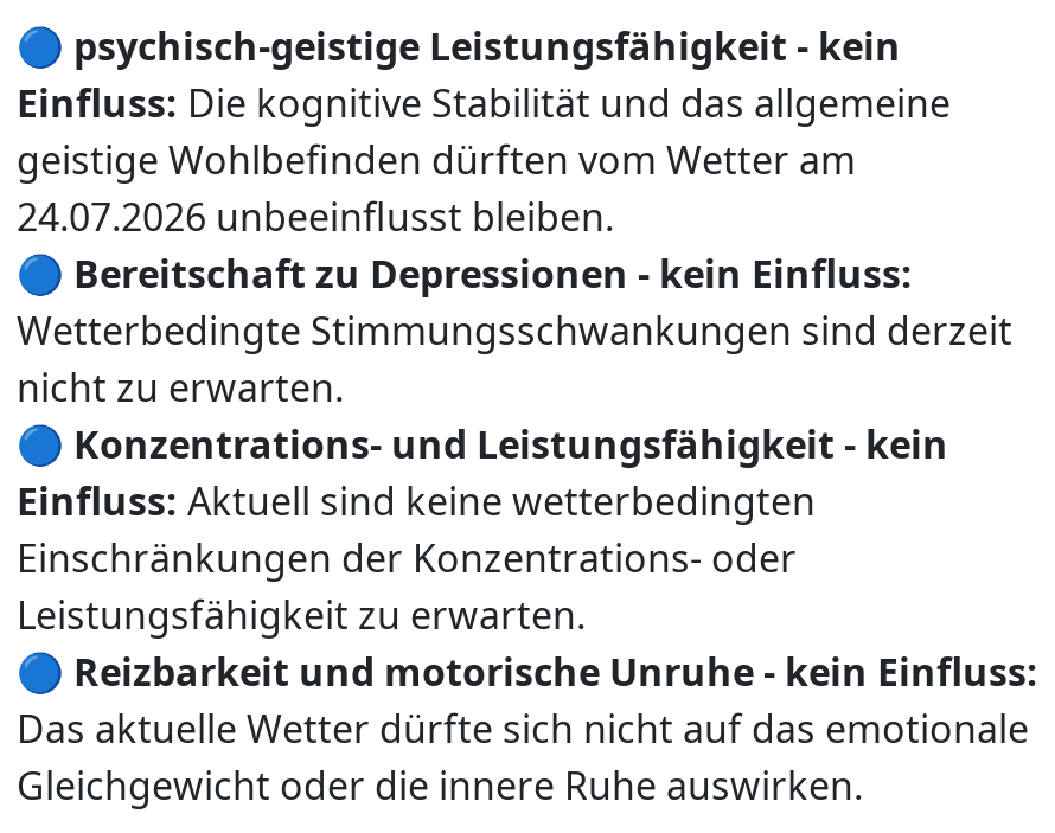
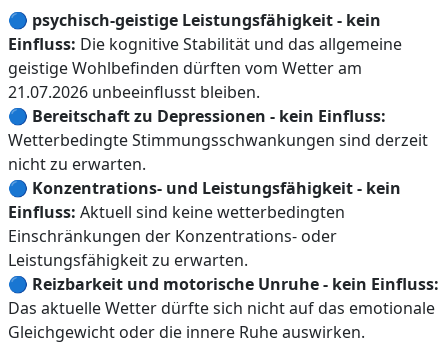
[17,191,614,243] 24.07.2026 unbeeinflusst bleiben. -> [8,81,260,103] 21.07.2026 unbeeinflusst bleiben.

